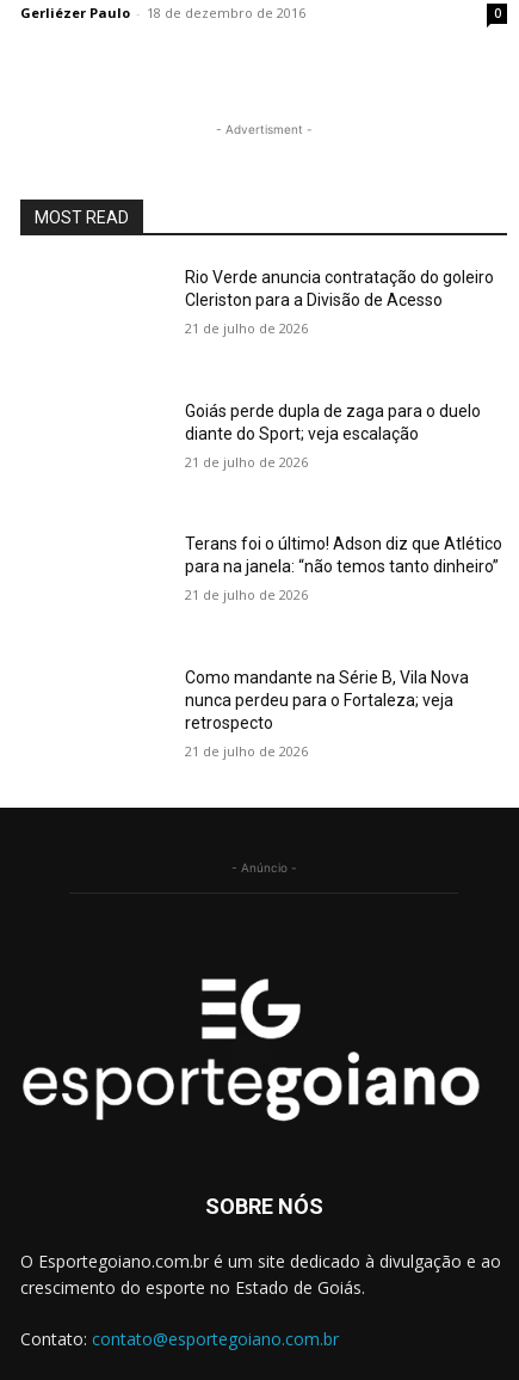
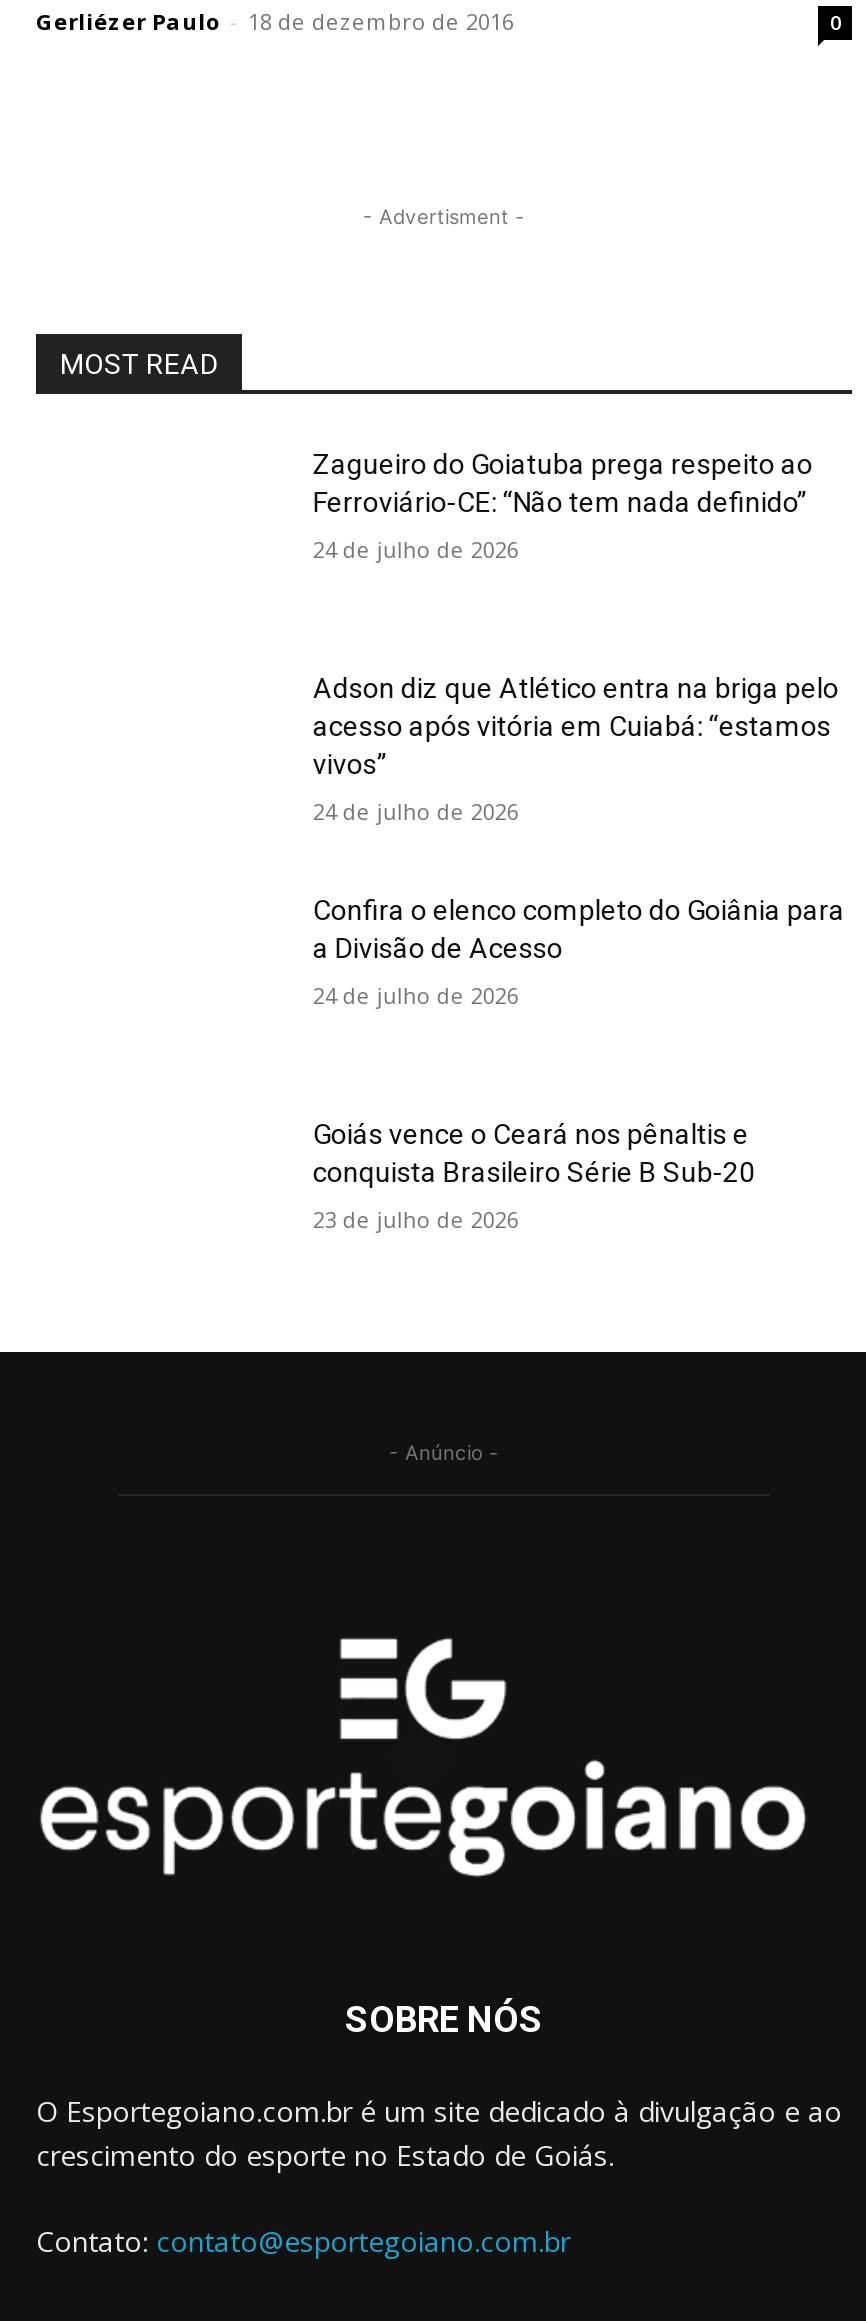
[185,268,494,310] Rio Verde anuncia contratação do goleiro | Cleriston para a Divisão de Acesso -> [313,448,813,518] Zagueiro do Goiatuba prega respeito ao | Ferroviário-CE: “Não tem nada definido”
[185,319,308,337] 21 de julho de 2026 -> [313,534,519,564] 24 de julho de 2026
[185,401,481,443] Goiás perde dupla de zaga para o duelo | diante do Sport; veja escalação -> [313,672,839,780] Adson diz que Atlético entra na briga pelo | acesso após vitória em Cuiabá: “estamos | vivos”
[185,453,308,471] 21 de julho de 2026 -> [313,796,519,826] 24 de julho de 2026
[185,535,503,576] Terans foi o último! Adson diz que Atlético | para na janela: “não temos tanto dinheiro” -> [313,895,845,965] Confira o elenco completo do Goiânia para | a Divisão de Acesso
[185,586,308,604] 21 de julho de 2026 -> [313,981,519,1011] 24 de julho de 2026
[185,668,469,733] Como mandante na Série B, Vila Nova | nunca perdeu para o Fortaleza; veja | retrospecto -> [313,1118,755,1188] Goiás vence o Ceará nos pênaltis e | conquista Brasileiro Série B Sub-20
[185,742,308,760] 21 de julho de 2026 -> [313,1204,519,1234] 23 de julho de 2026

